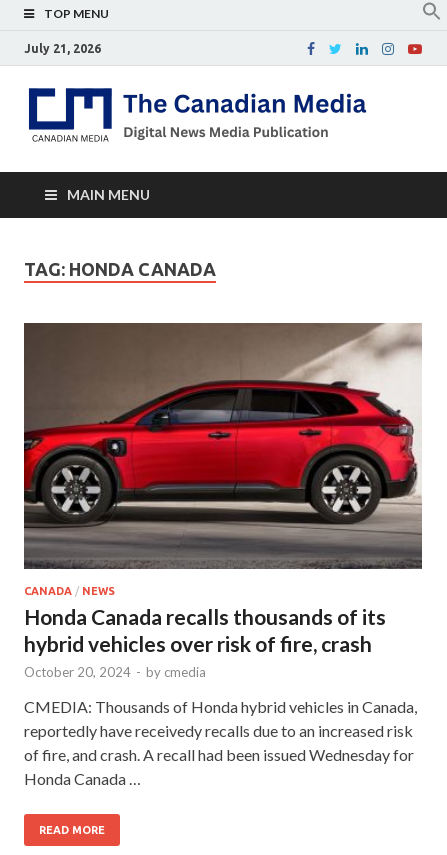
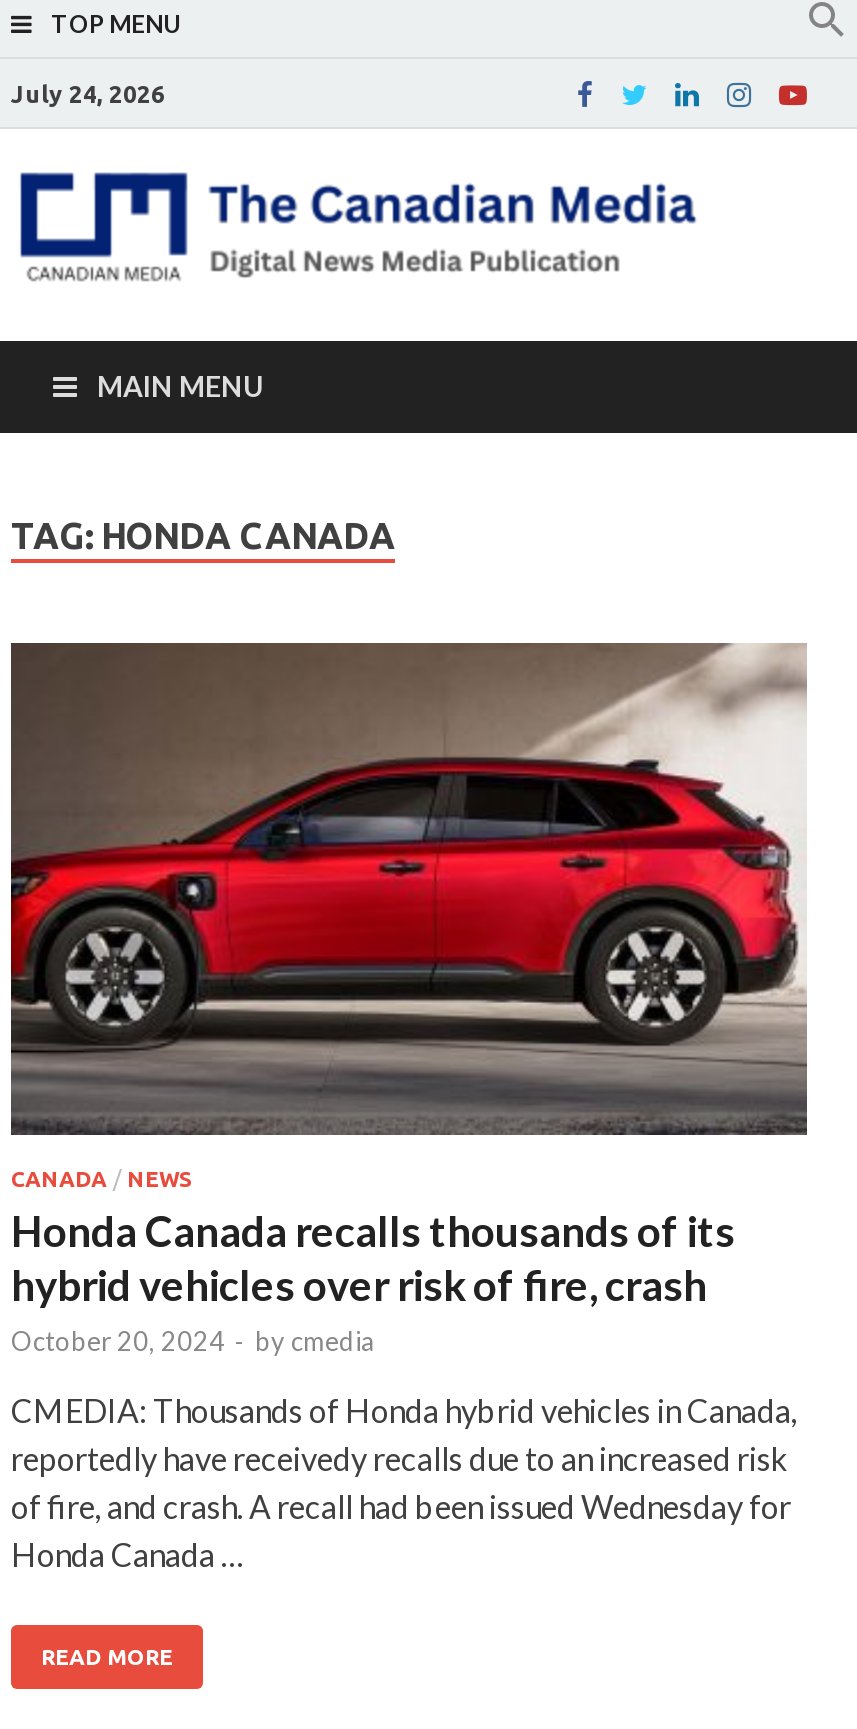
[24,41,101,54] July 21, 2026 -> [11,80,165,106] July 24, 2026

